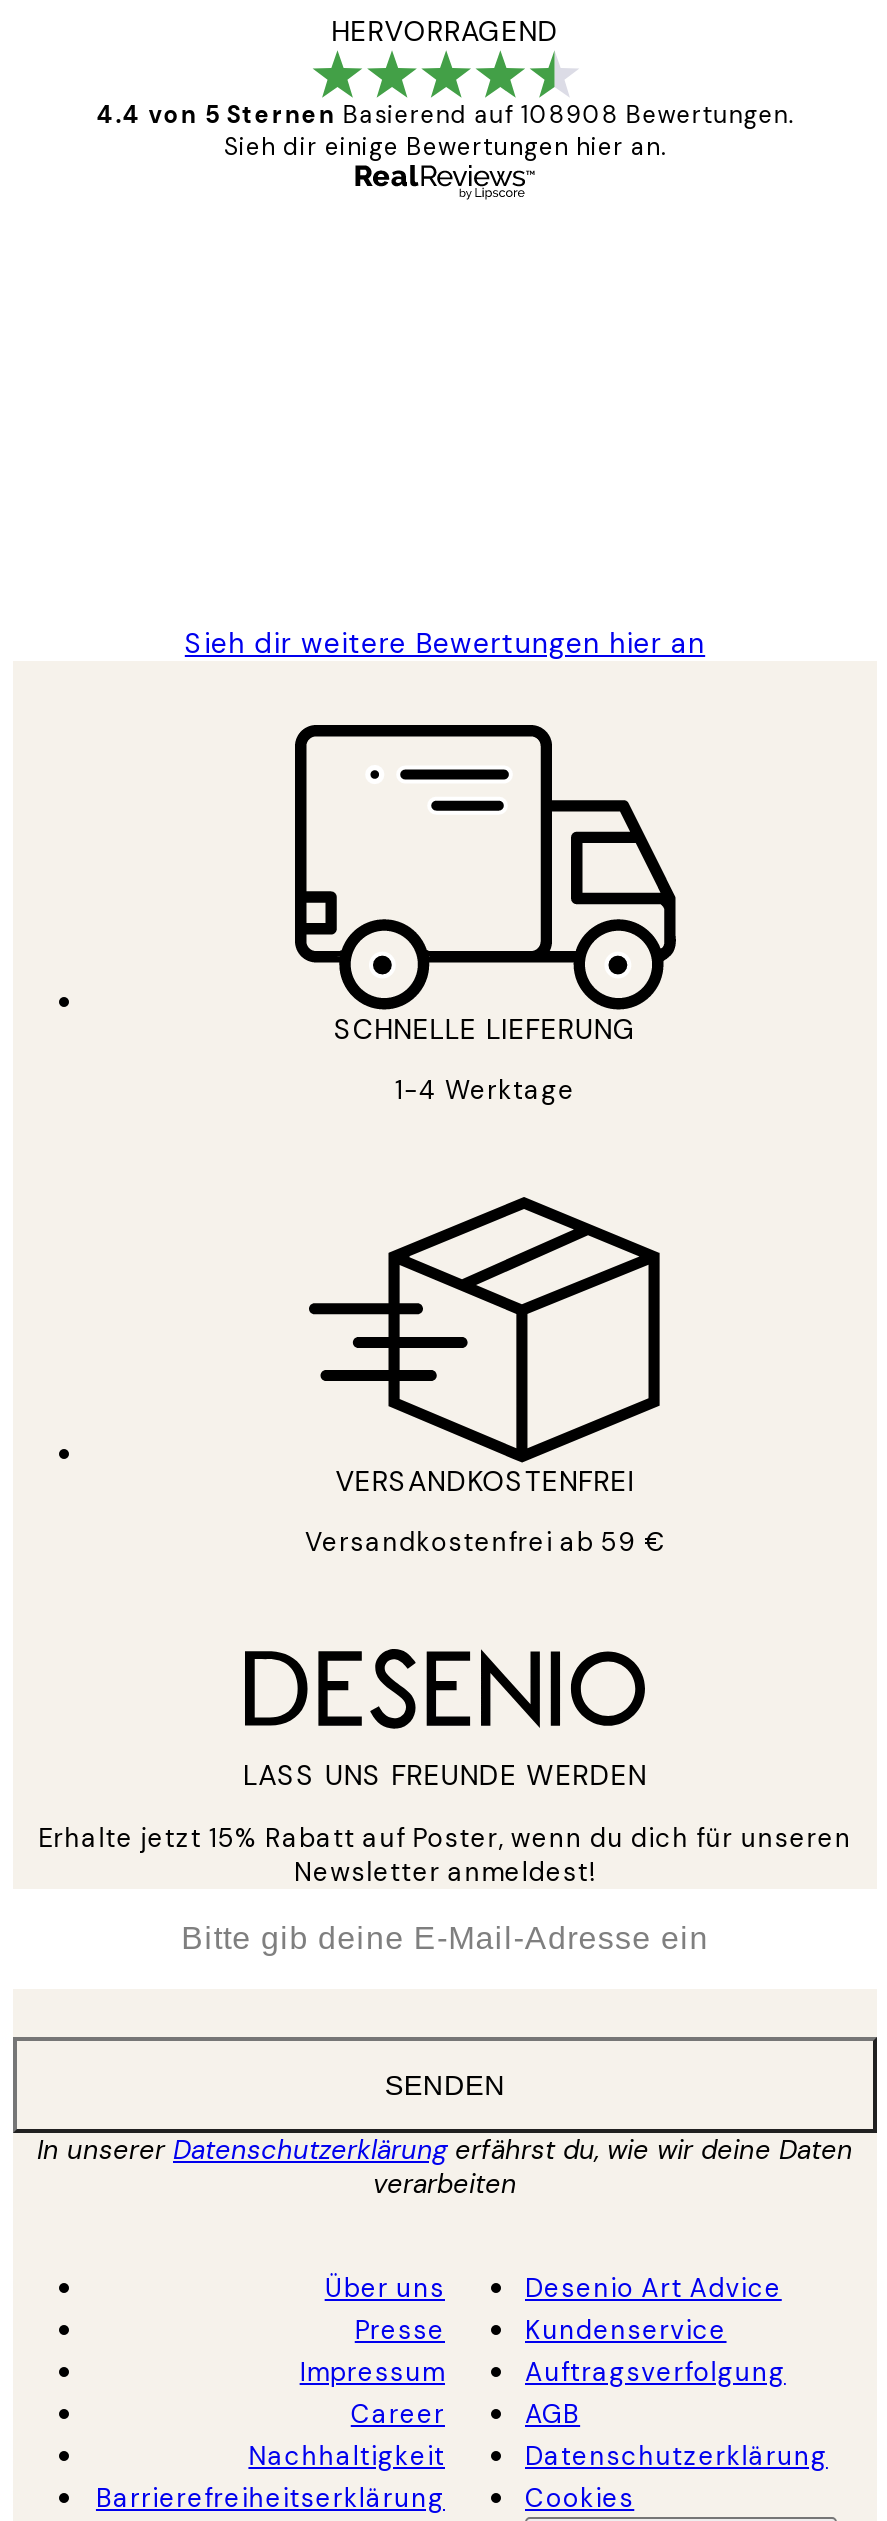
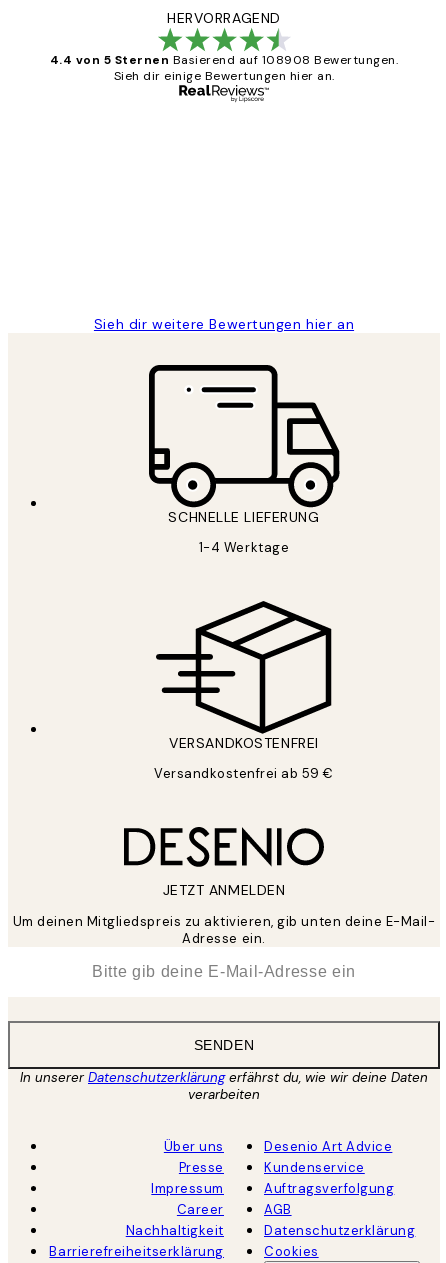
[243,1758,647,1794] LASS UNS FREUNDE WERDEN -> [163,881,285,899] JETZT ANMELDEN
[38,1822,852,1890] Erhalte jetzt 15% Rabatt auf Poster, wenn du dich für unseren | Newsletter anmeldest! -> [13,913,435,947] Um deinen Mitgliedspreis zu aktivieren, gib unten deine E-Mail- | Adresse ein.

